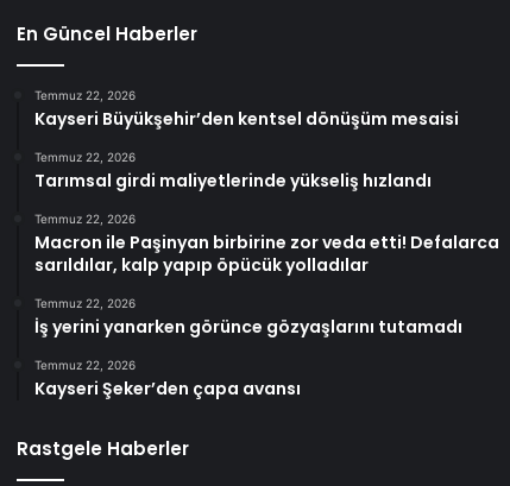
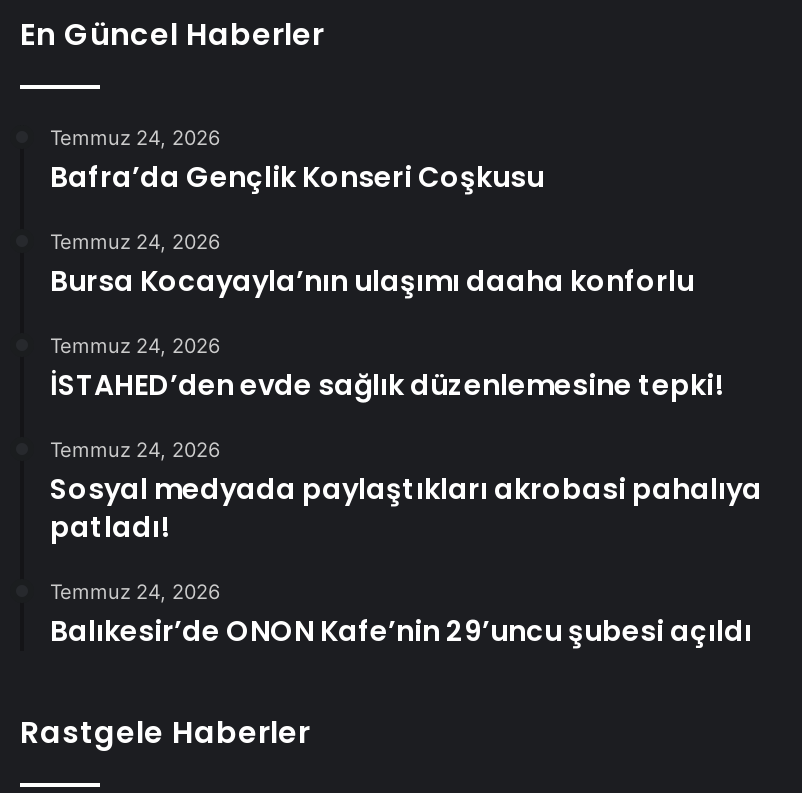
[34,88,459,130] Temmuz 22, 2026 | Kayseri Büyükşehir’den kentsel dönüşüm mesaisi -> [50,125,544,197] Temmuz 24, 2026 | Bafra’da Gençlik Konseri Coşkusu
[34,149,432,192] Temmuz 22, 2026 | Tarımsal girdi maliyetlerinde yükseliş hızlandı -> [50,229,694,301] Temmuz 24, 2026 | Bursa Kocayayla’nın ulaşımı daaha konforlu
[34,211,499,277] Temmuz 22, 2026 | Macron ile Paşinyan birbirine zor veda etti! Defalarca | sarıldılar, kalp yapıp öpücük yolladılar -> [50,333,722,405] Temmuz 24, 2026 | İSTAHED’den evde sağlık düzenlemesine tepki!
[34,296,462,338] Temmuz 22, 2026 | İş yerini yanarken görünce gözyaşlarını tutamadı -> [50,437,762,547] Temmuz 24, 2026 | Sosyal medyada paylaştıkları akrobasi pahalıya | patladı!
[34,357,301,400] Temmuz 22, 2026 | Kayseri Şeker’den çapa avansı -> [50,579,752,651] Temmuz 24, 2026 | Balıkesir’de ONON Kafe’nin 29’uncu şubesi açıldı

